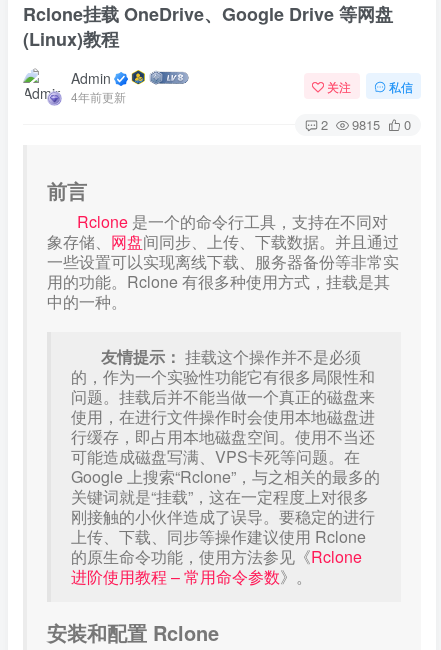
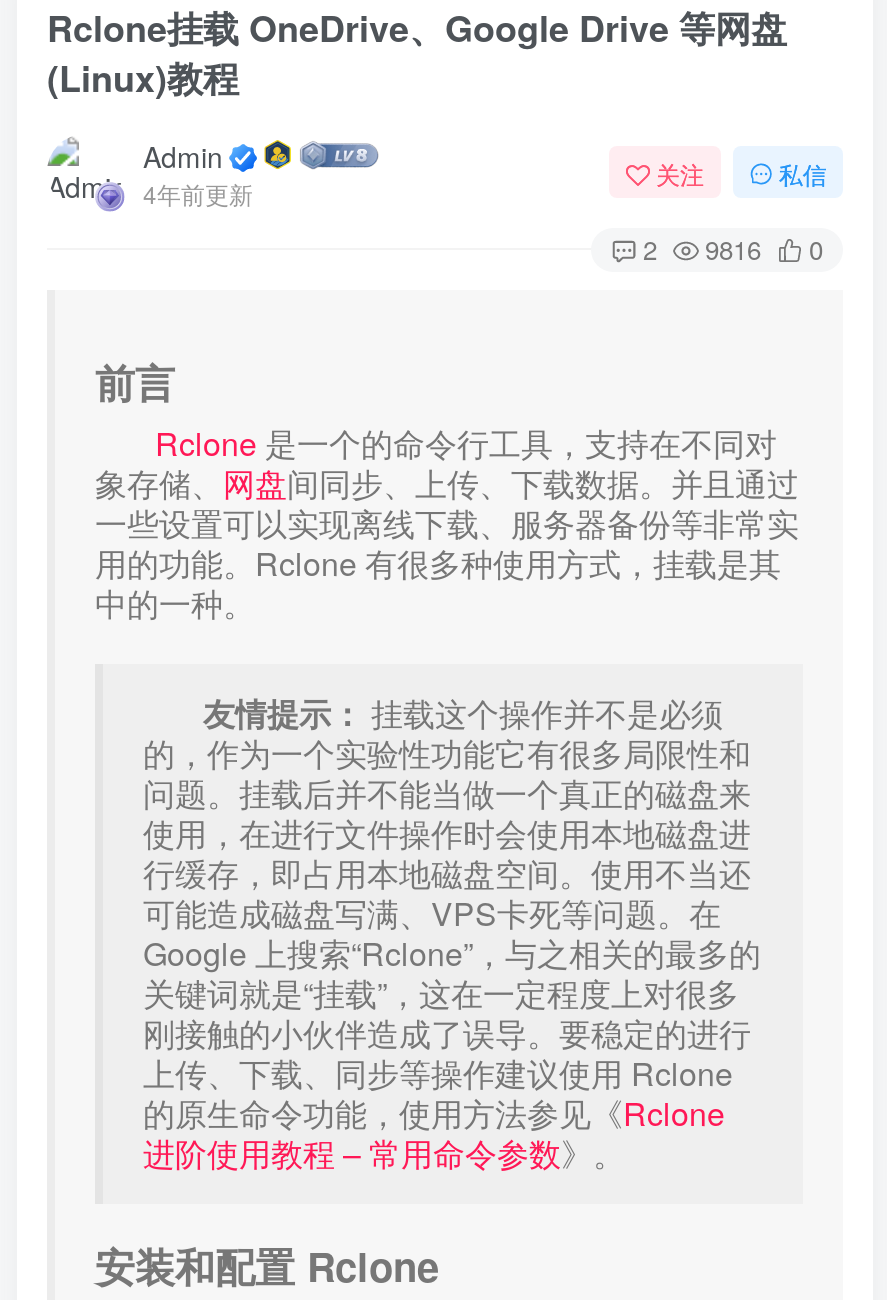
[321,115,411,134] 2 9815 0 -> [643,230,823,268] 2 9816 0

